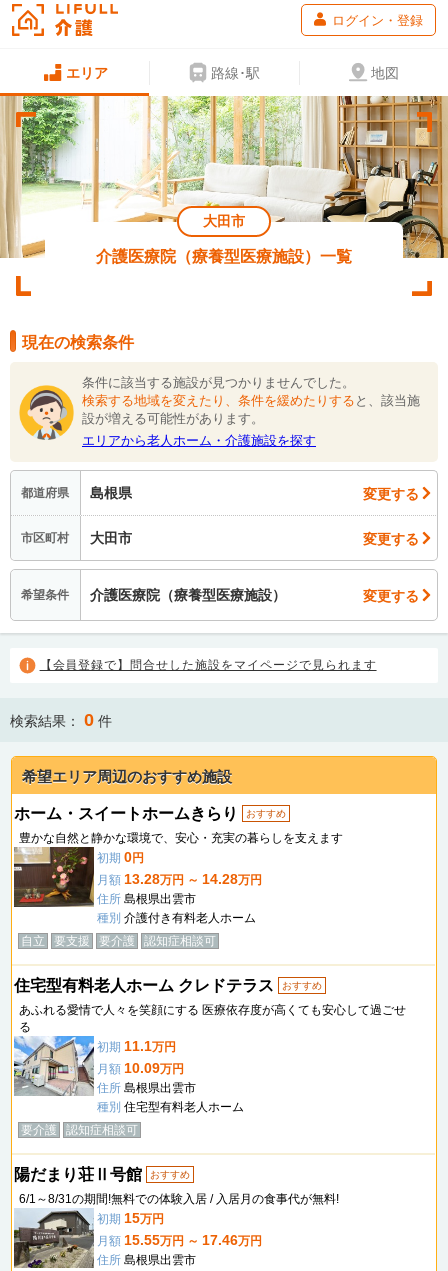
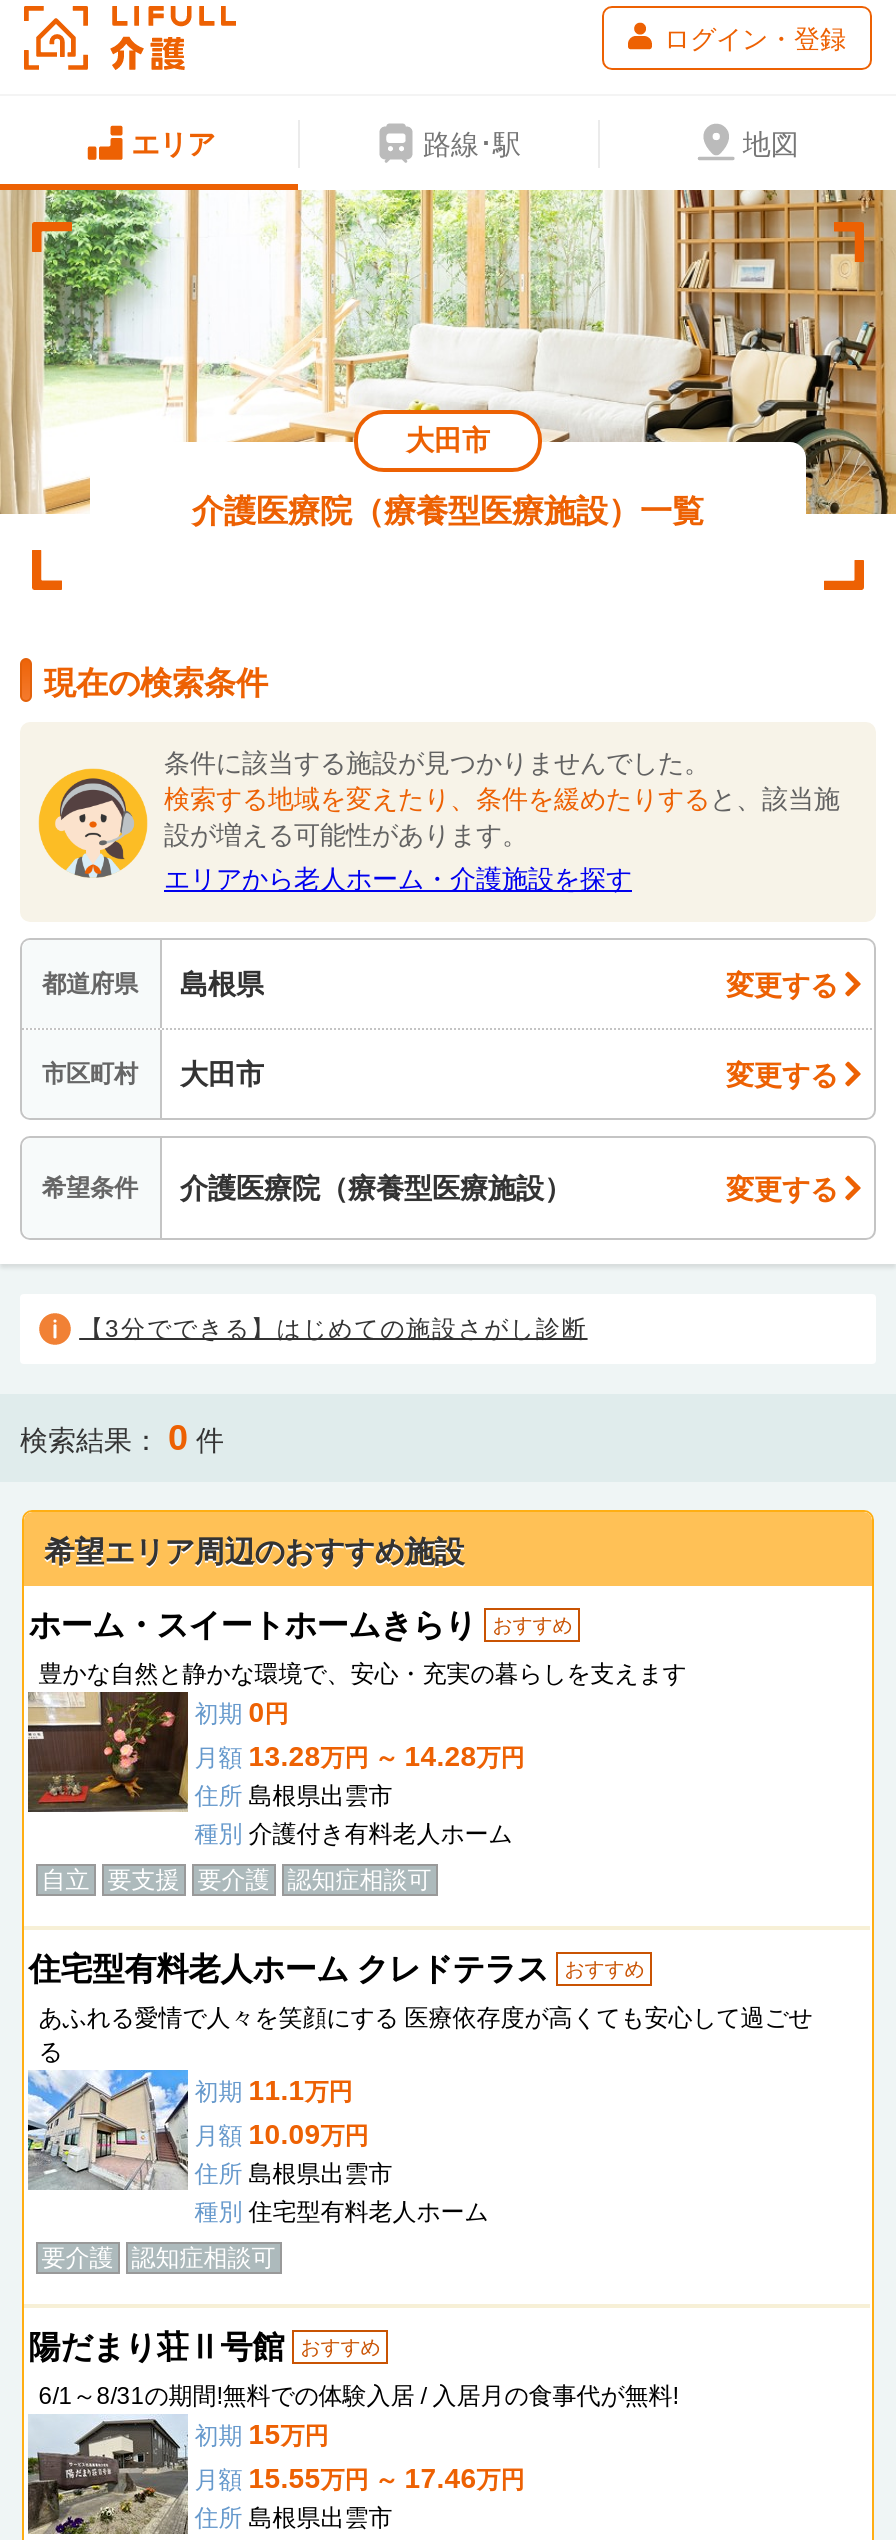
[40,658,376,672] 【会員登録で】問合せした施設をマイページで見られます -> [79,1315,588,1343] 【3分でできる】はじめての施設さがし診断

